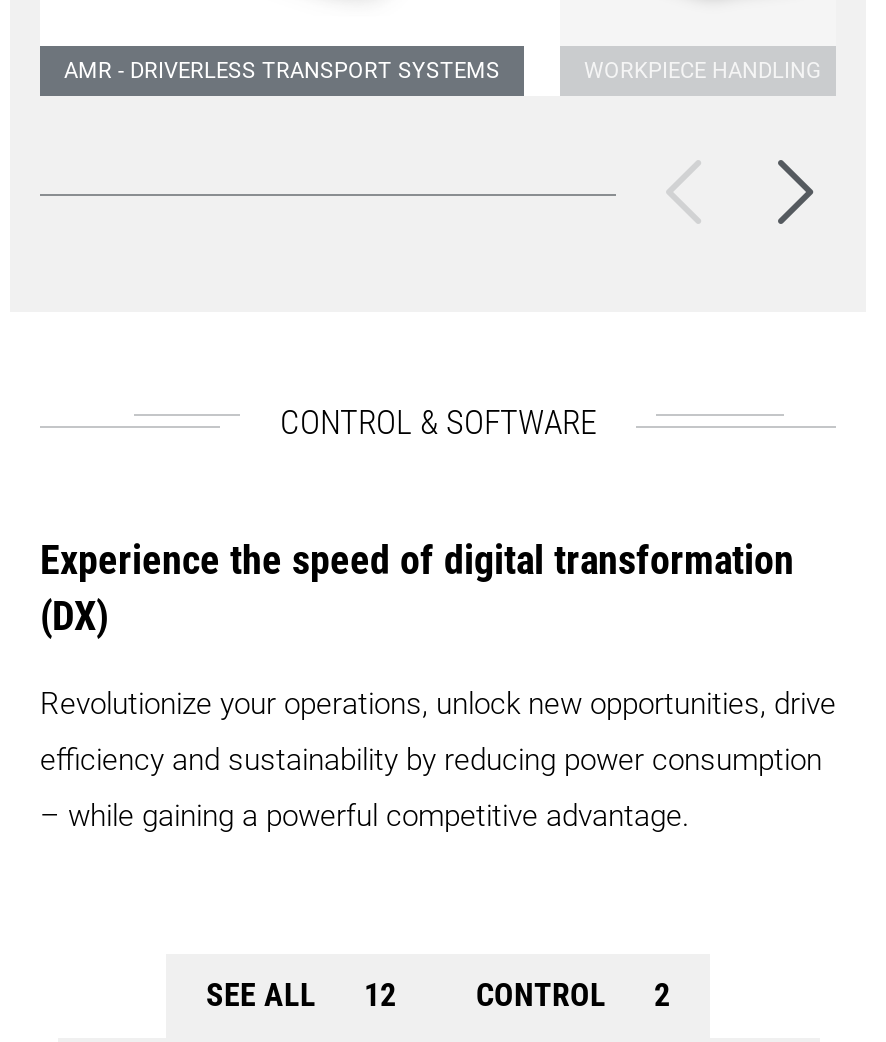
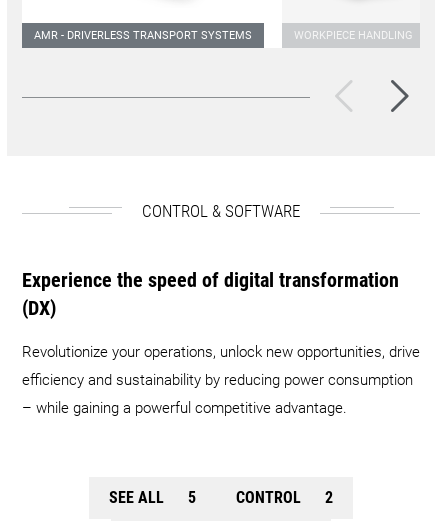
[206,977,396,1015] SEE ALL 12 -> [109,488,196,507] SEE ALL 5

